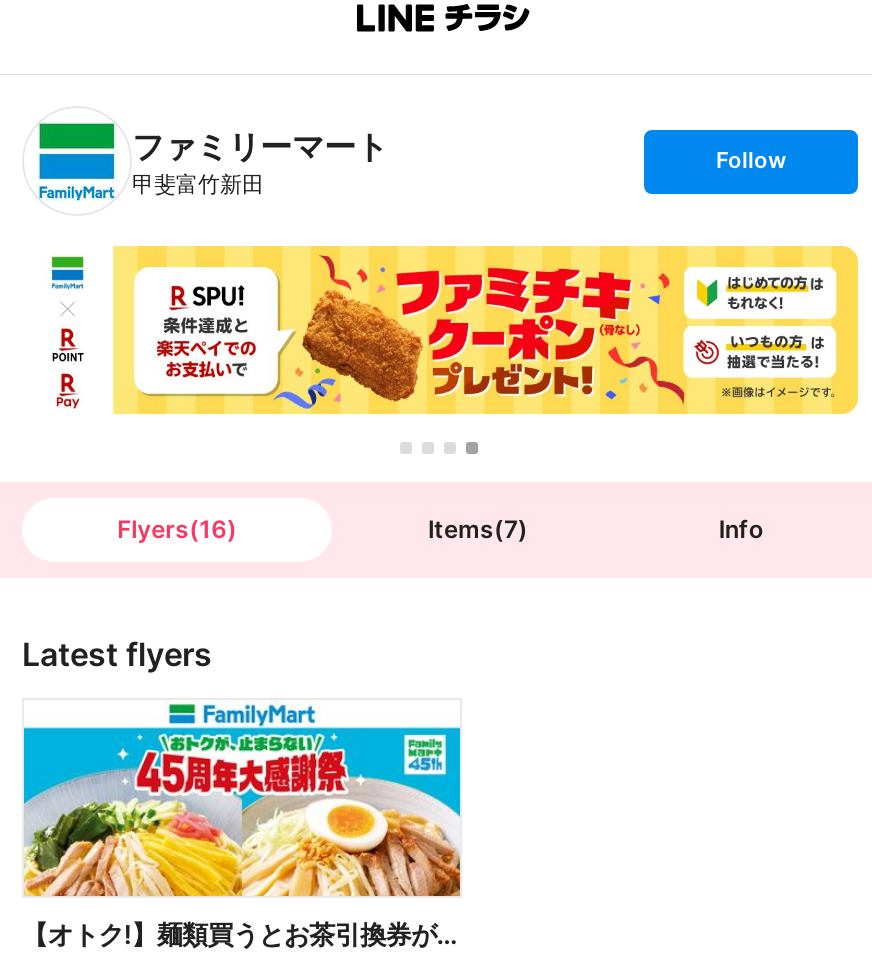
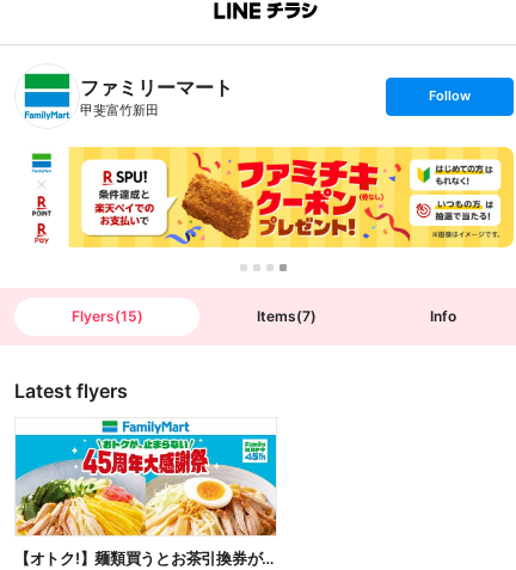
[117,513,237,543] Flyers(16) -> [71,307,143,325] Flyers(15)

